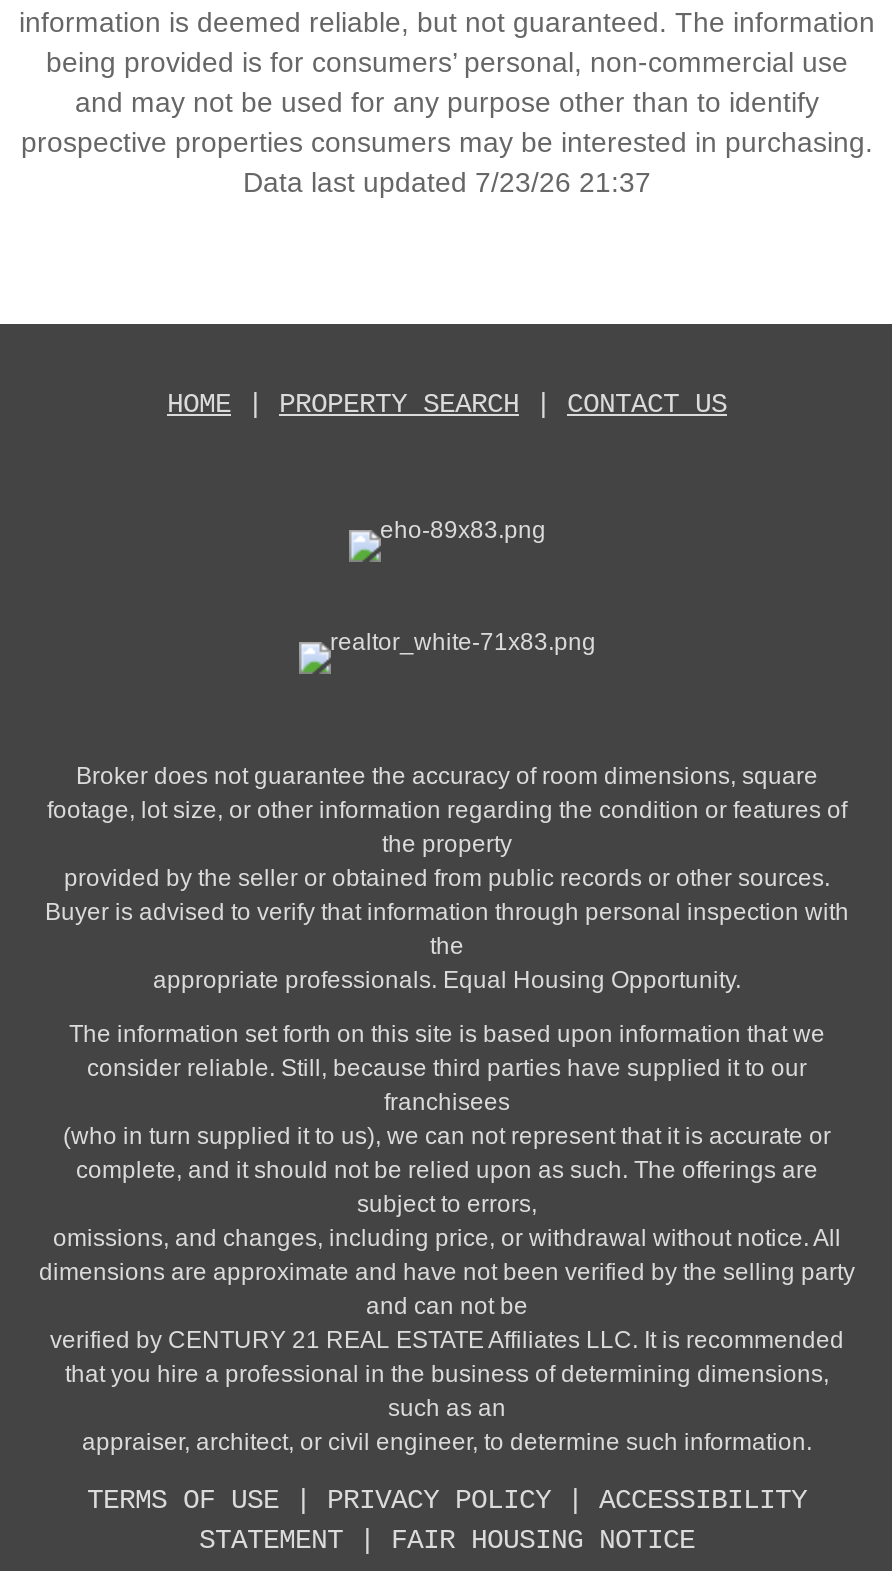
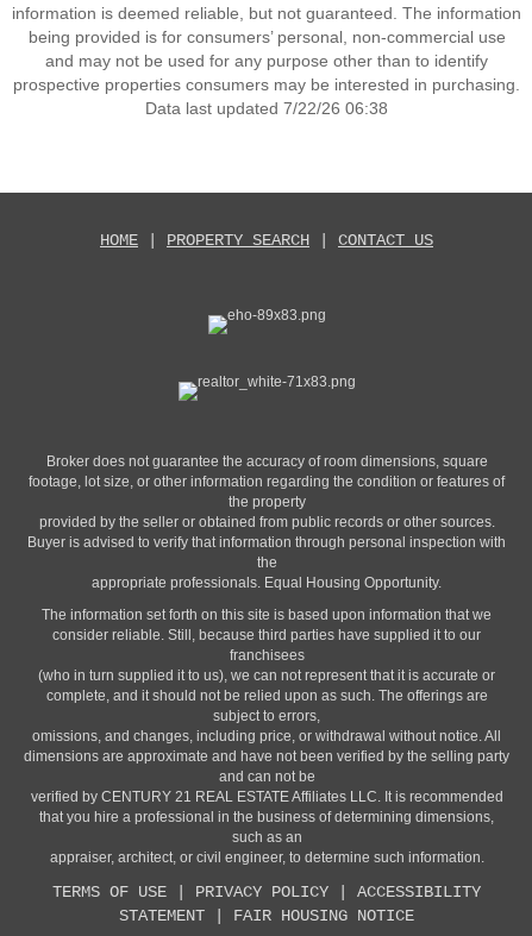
[243,166,651,198] Data last updated 7/23/26 21:37 -> [145,99,388,118] Data last updated 7/22/26 06:38

